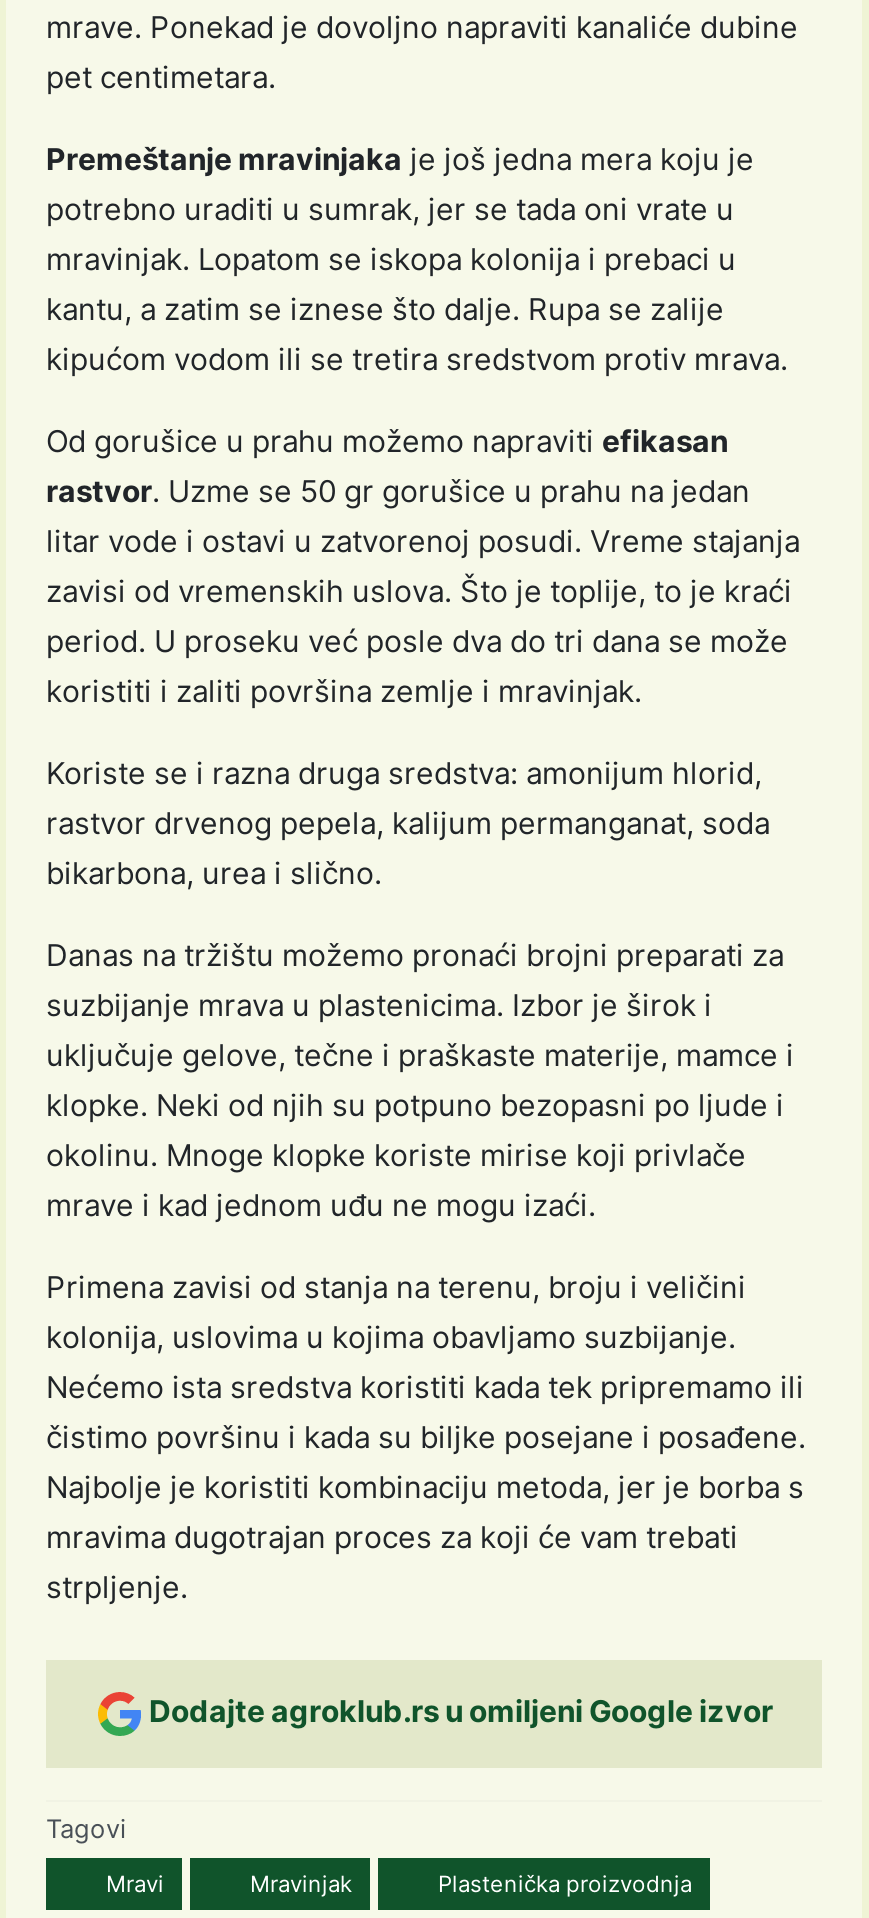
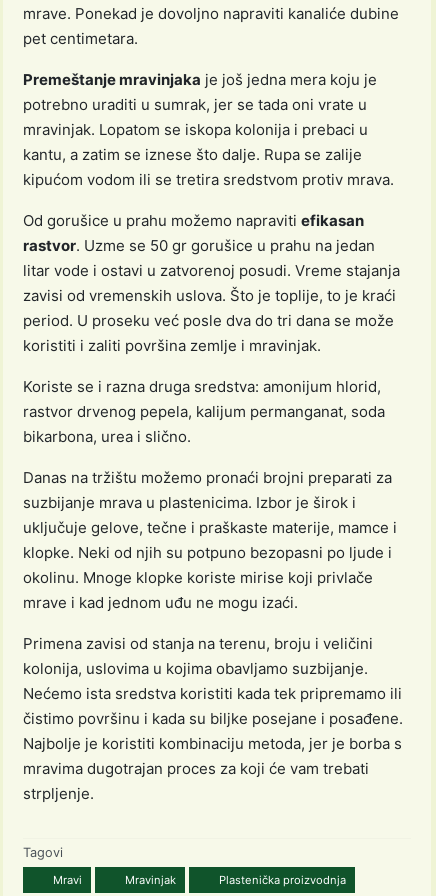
[149,1692,773,1730] Dodajte agroklub.rs u omiljeni Google izvor -> none

